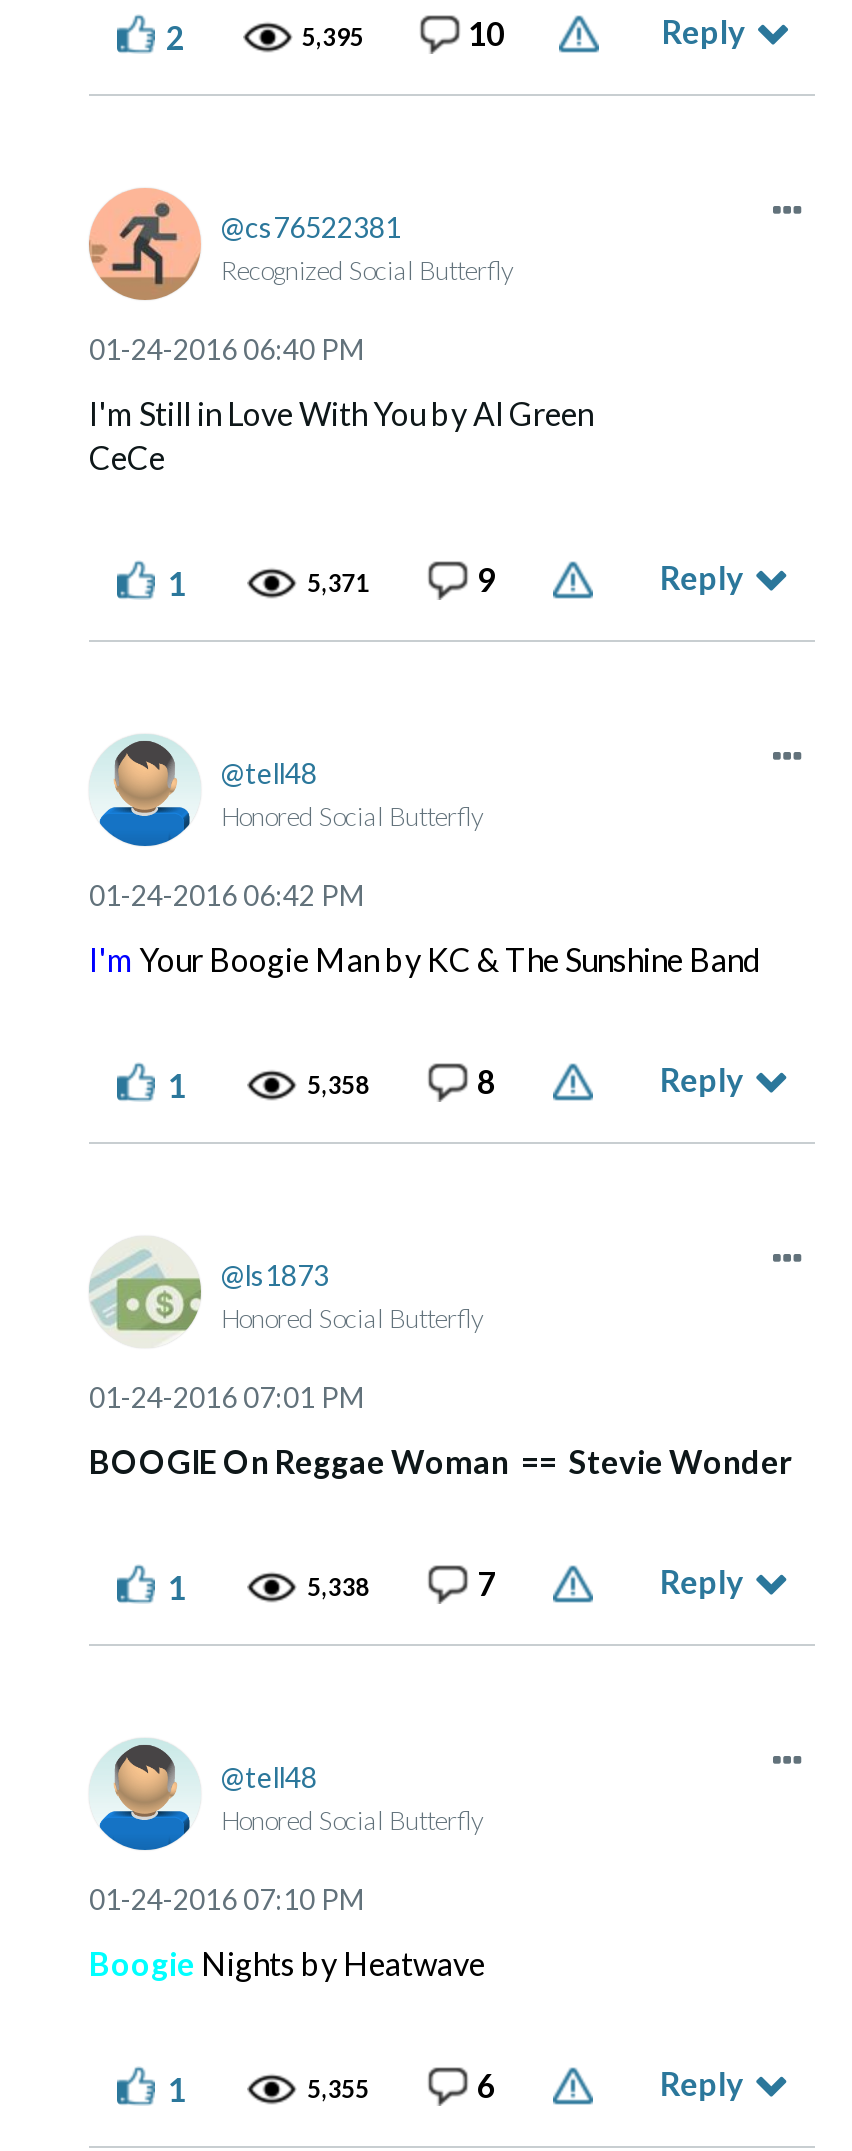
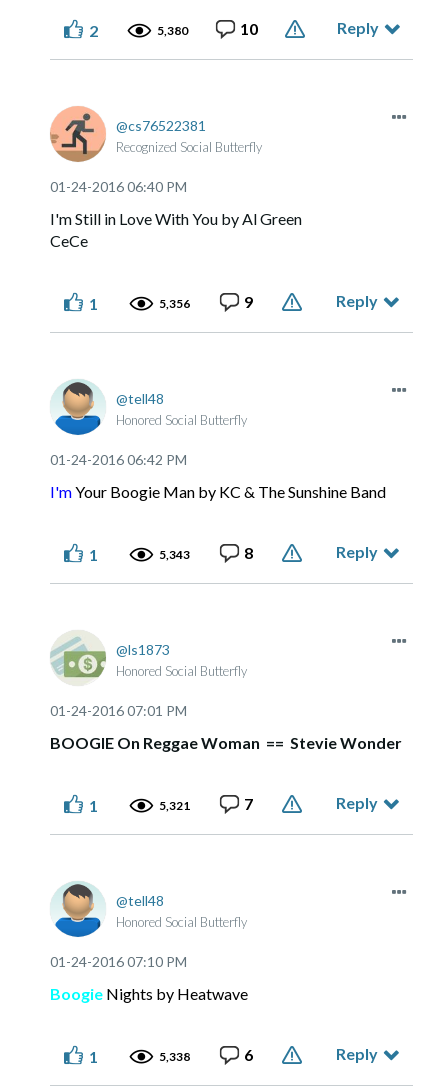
[302,21,364,51] 5,395 -> [156,23,187,38] 5,380
[307,567,369,597] 5,371 -> [159,296,190,311] 5,356
[307,1069,369,1099] 5,358 -> [159,547,190,562] 5,343
[307,1571,369,1601] 5,338 -> [159,798,190,813] 5,321
[307,2073,369,2103] 5,355 -> [159,1049,190,1064] 5,338

